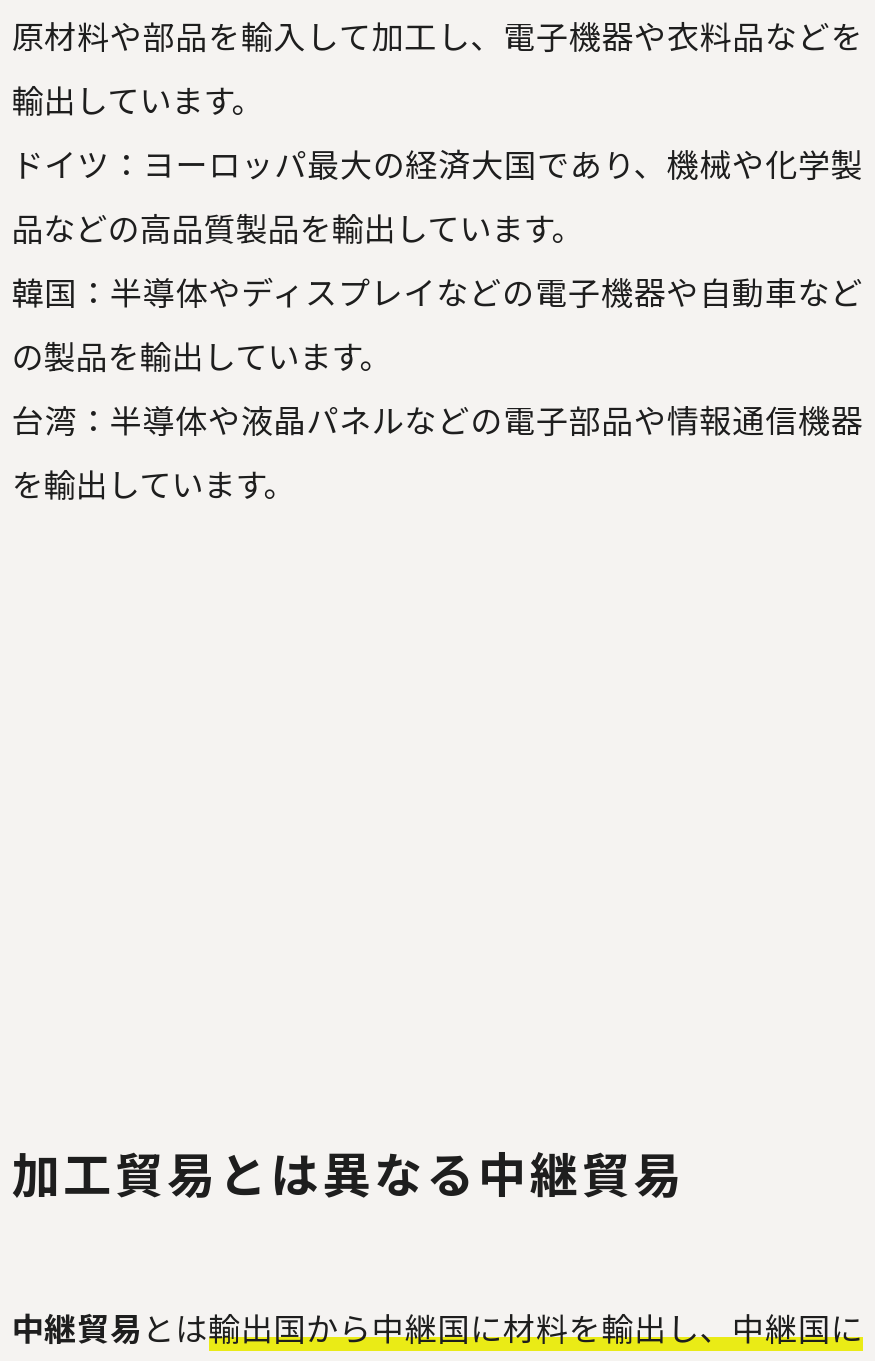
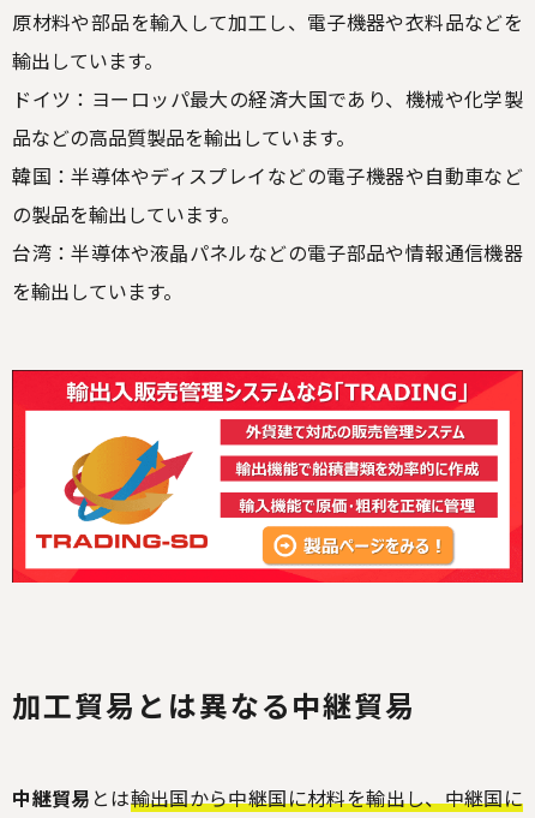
none -> [11,369,524,584] [image]

